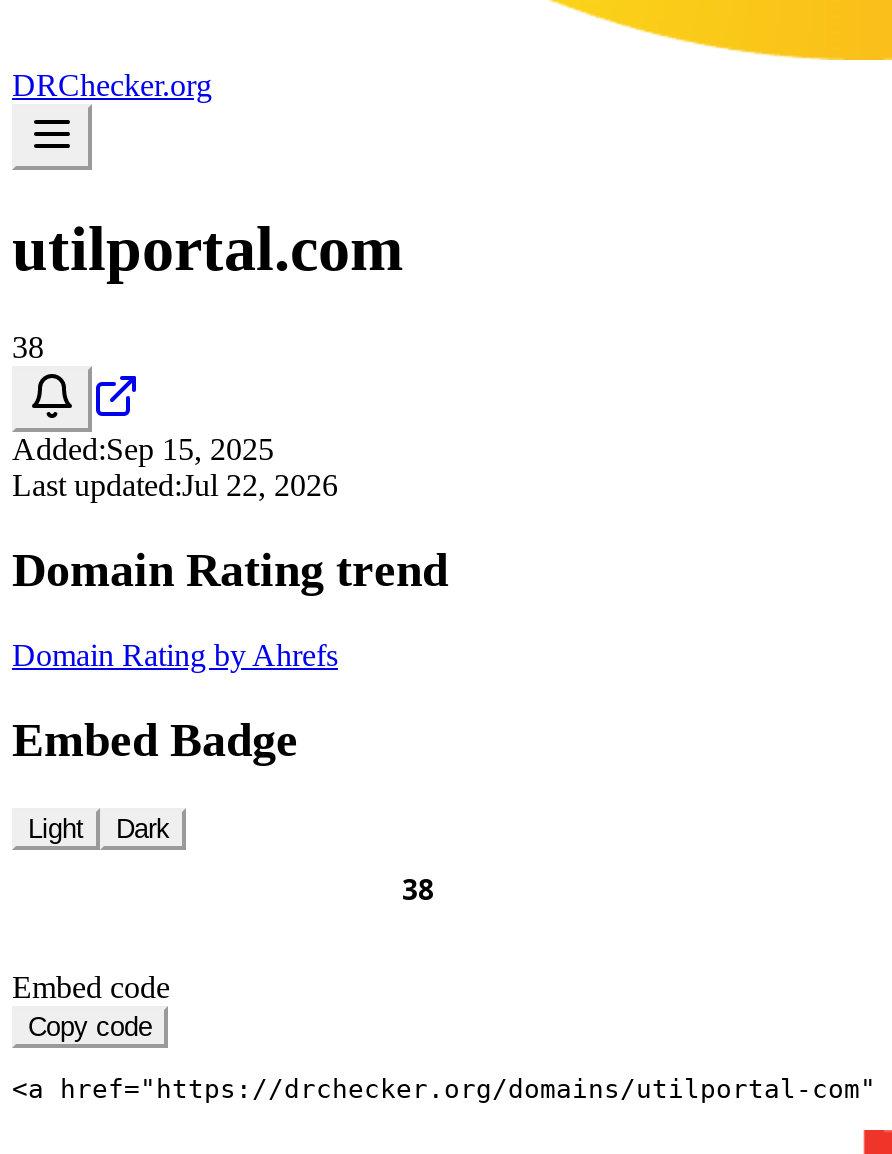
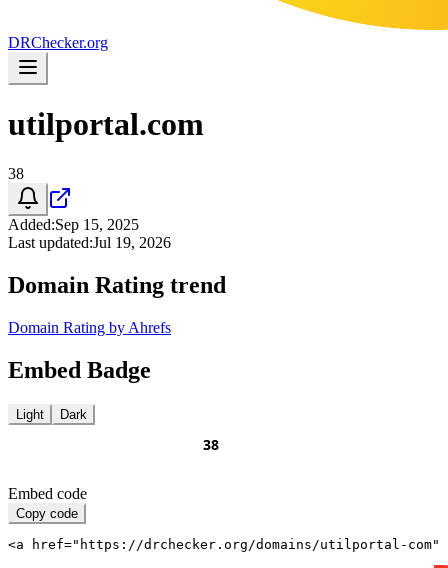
[12,468,338,502] Last updated:Jul 22, 2026 -> [8,234,171,251] Last updated:Jul 19, 2026

